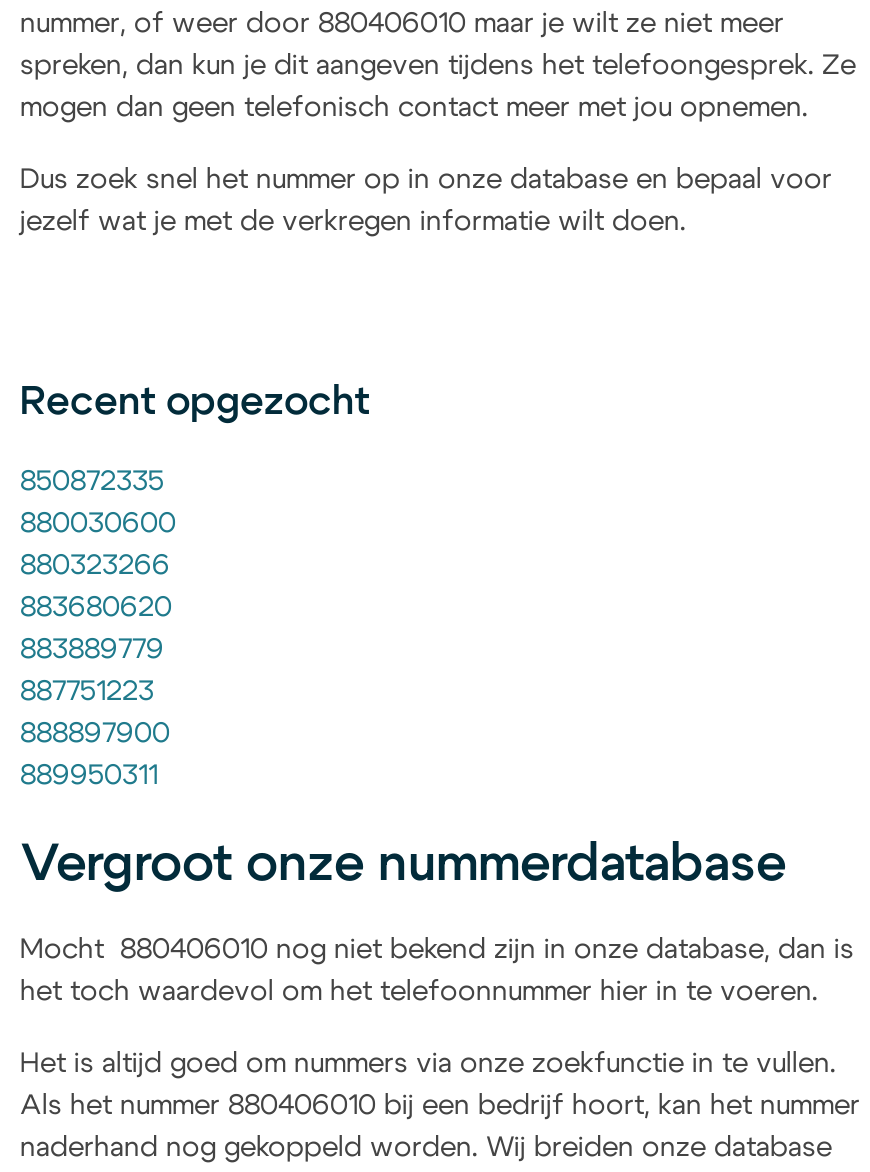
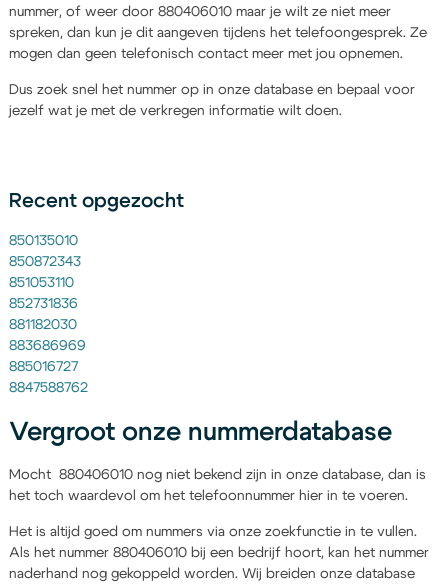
[20,469,164,497] 850872335 -> [9,234,78,248] 850135010
[20,511,176,539] 880030600 -> [9,255,81,269] 850872343
[20,553,170,581] 880323266 -> [9,276,74,290] 851053110
[20,595,172,623] 883680620 -> [9,297,78,311] 852731836
[20,637,164,665] 883889779 -> [9,318,77,332] 881182030
[20,679,154,707] 887751223 -> [9,339,86,353] 883686969
[20,721,170,749] 888897900 -> [9,360,78,374] 885016727
[20,763,158,791] 889950311 -> [9,381,88,395] 8847588762

